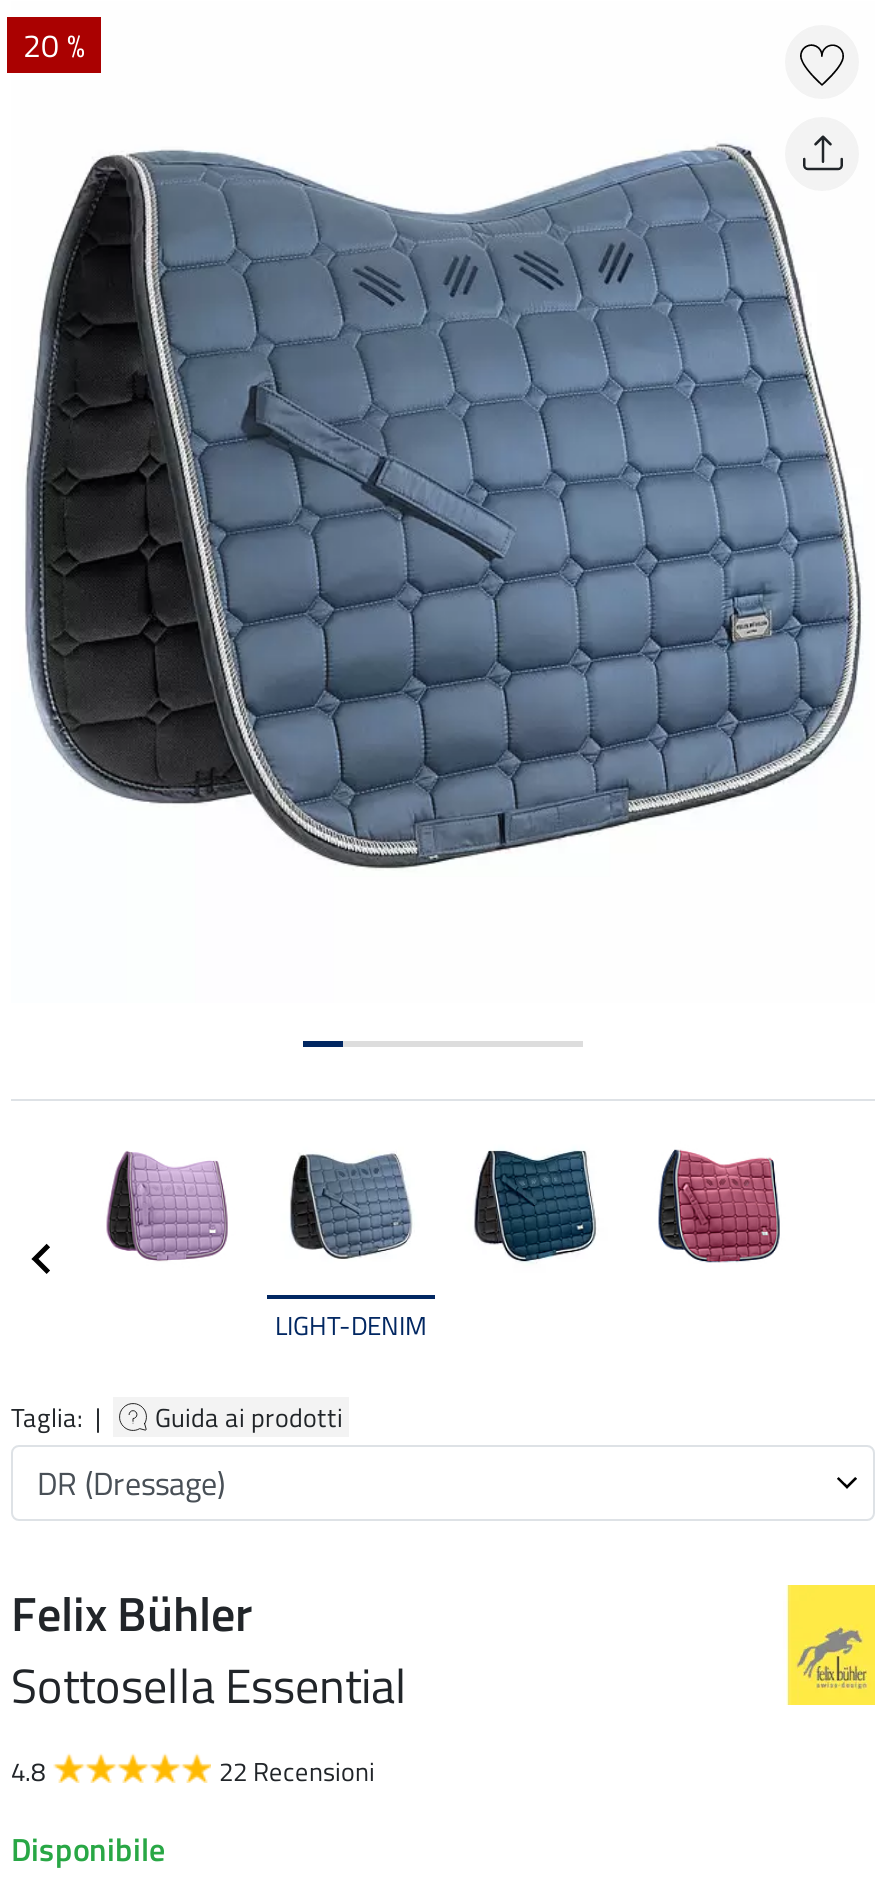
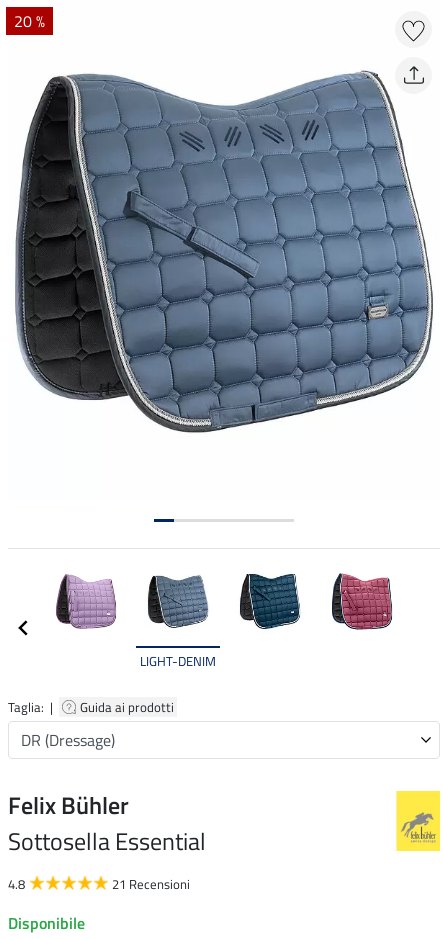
[219,1751,375,1791] 22 Recensioni -> [112,874,190,894] 21 Recensioni

